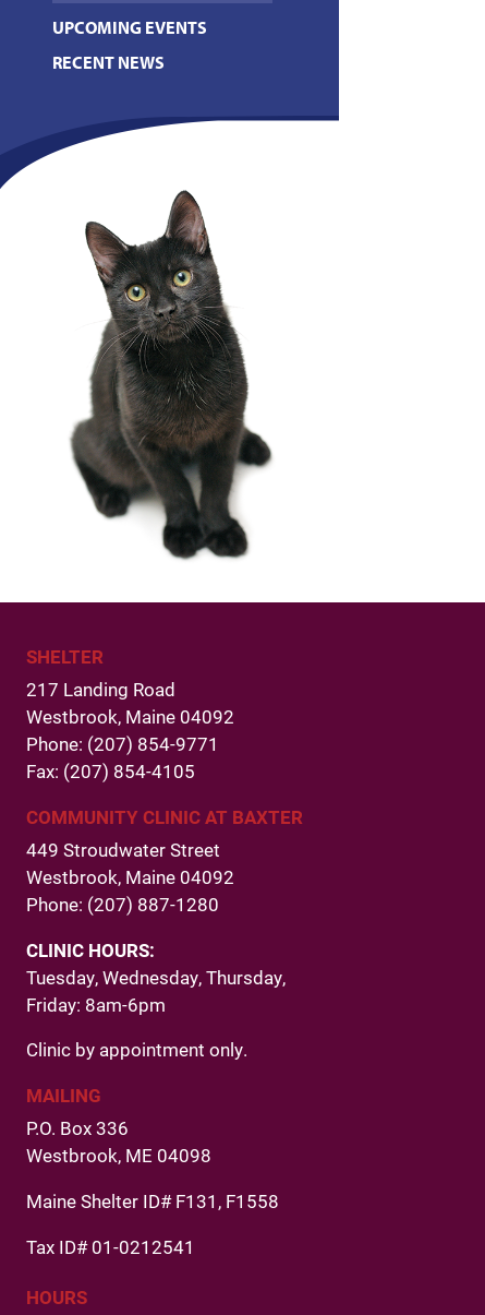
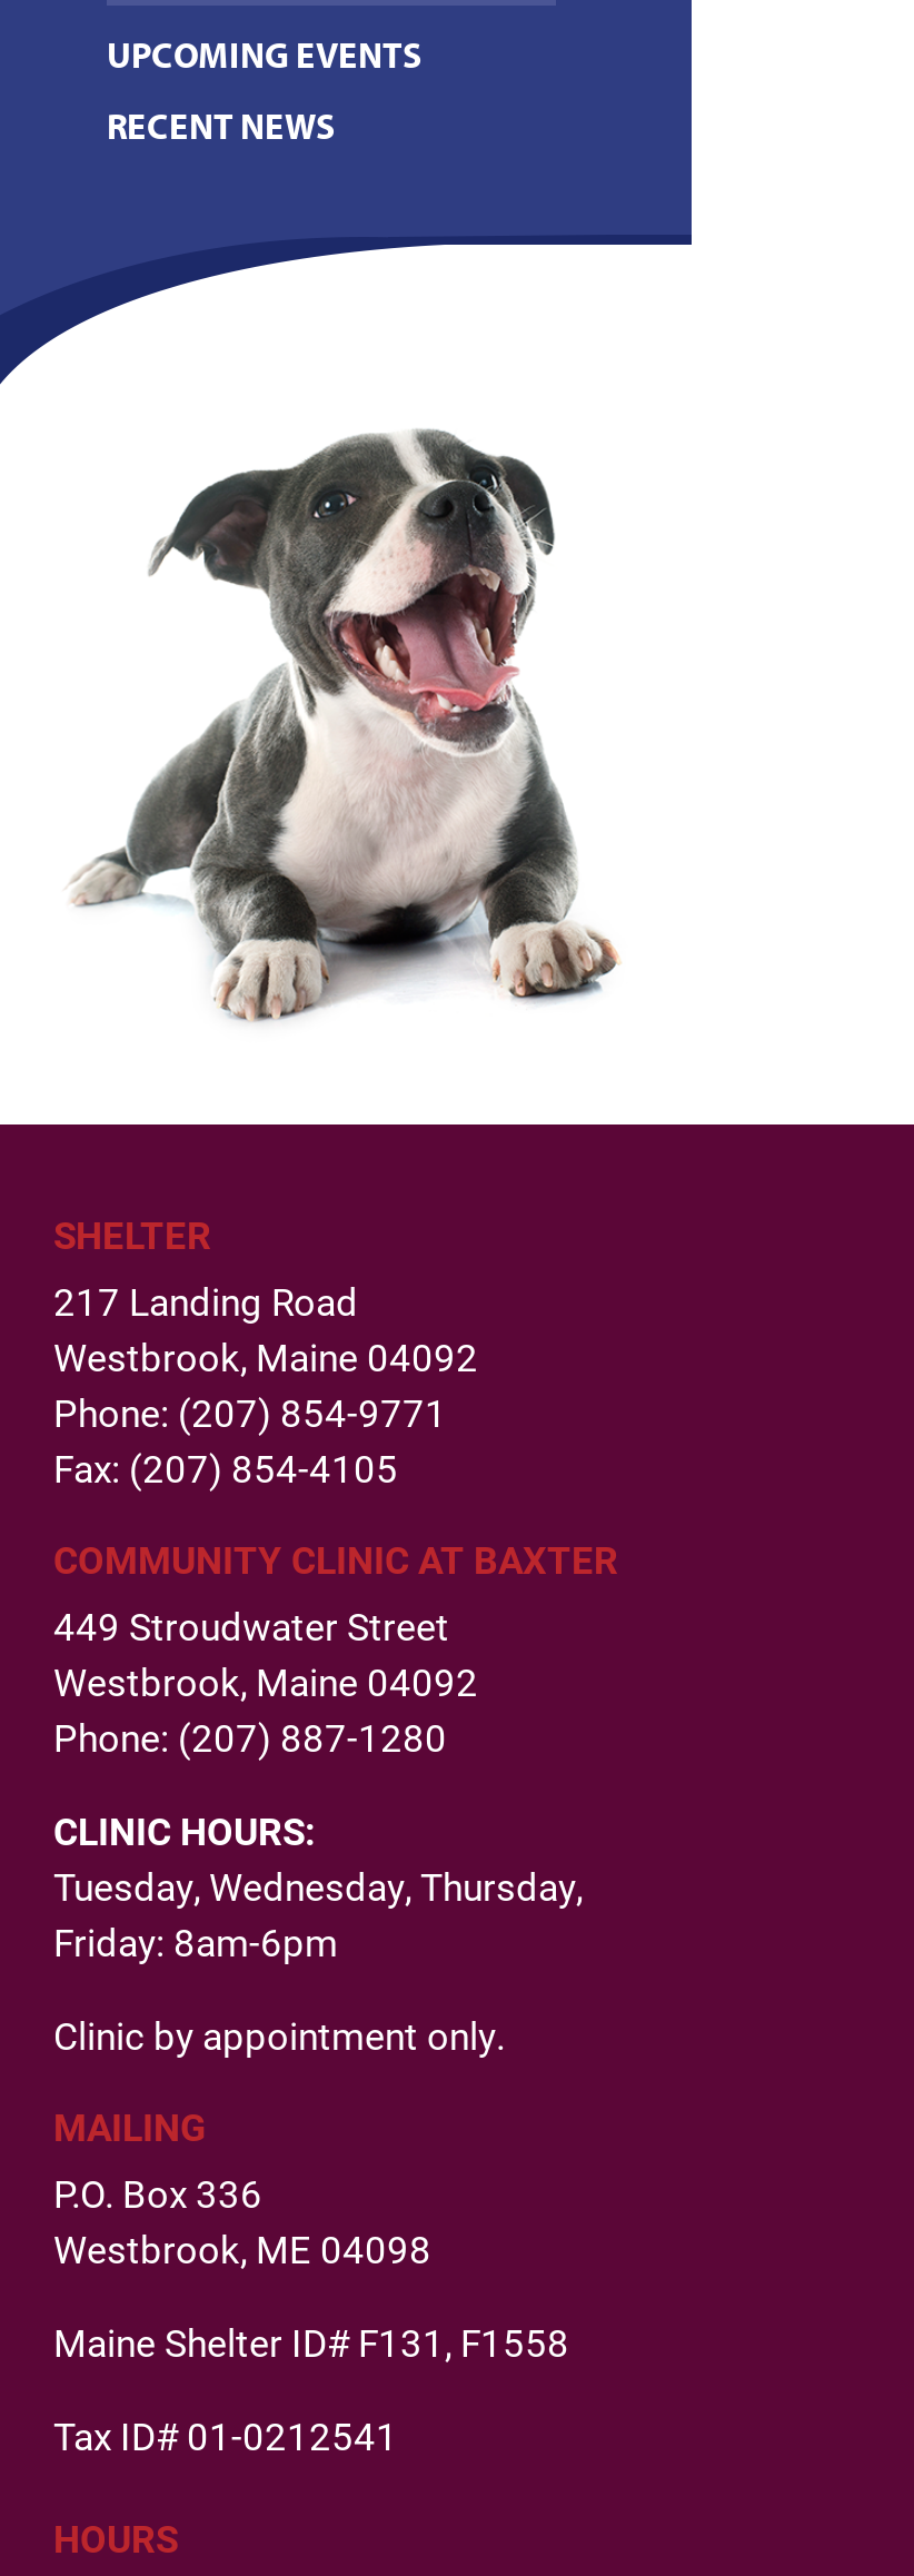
[70,189,282,561] [image] -> [71,388,620,1038] [image]

